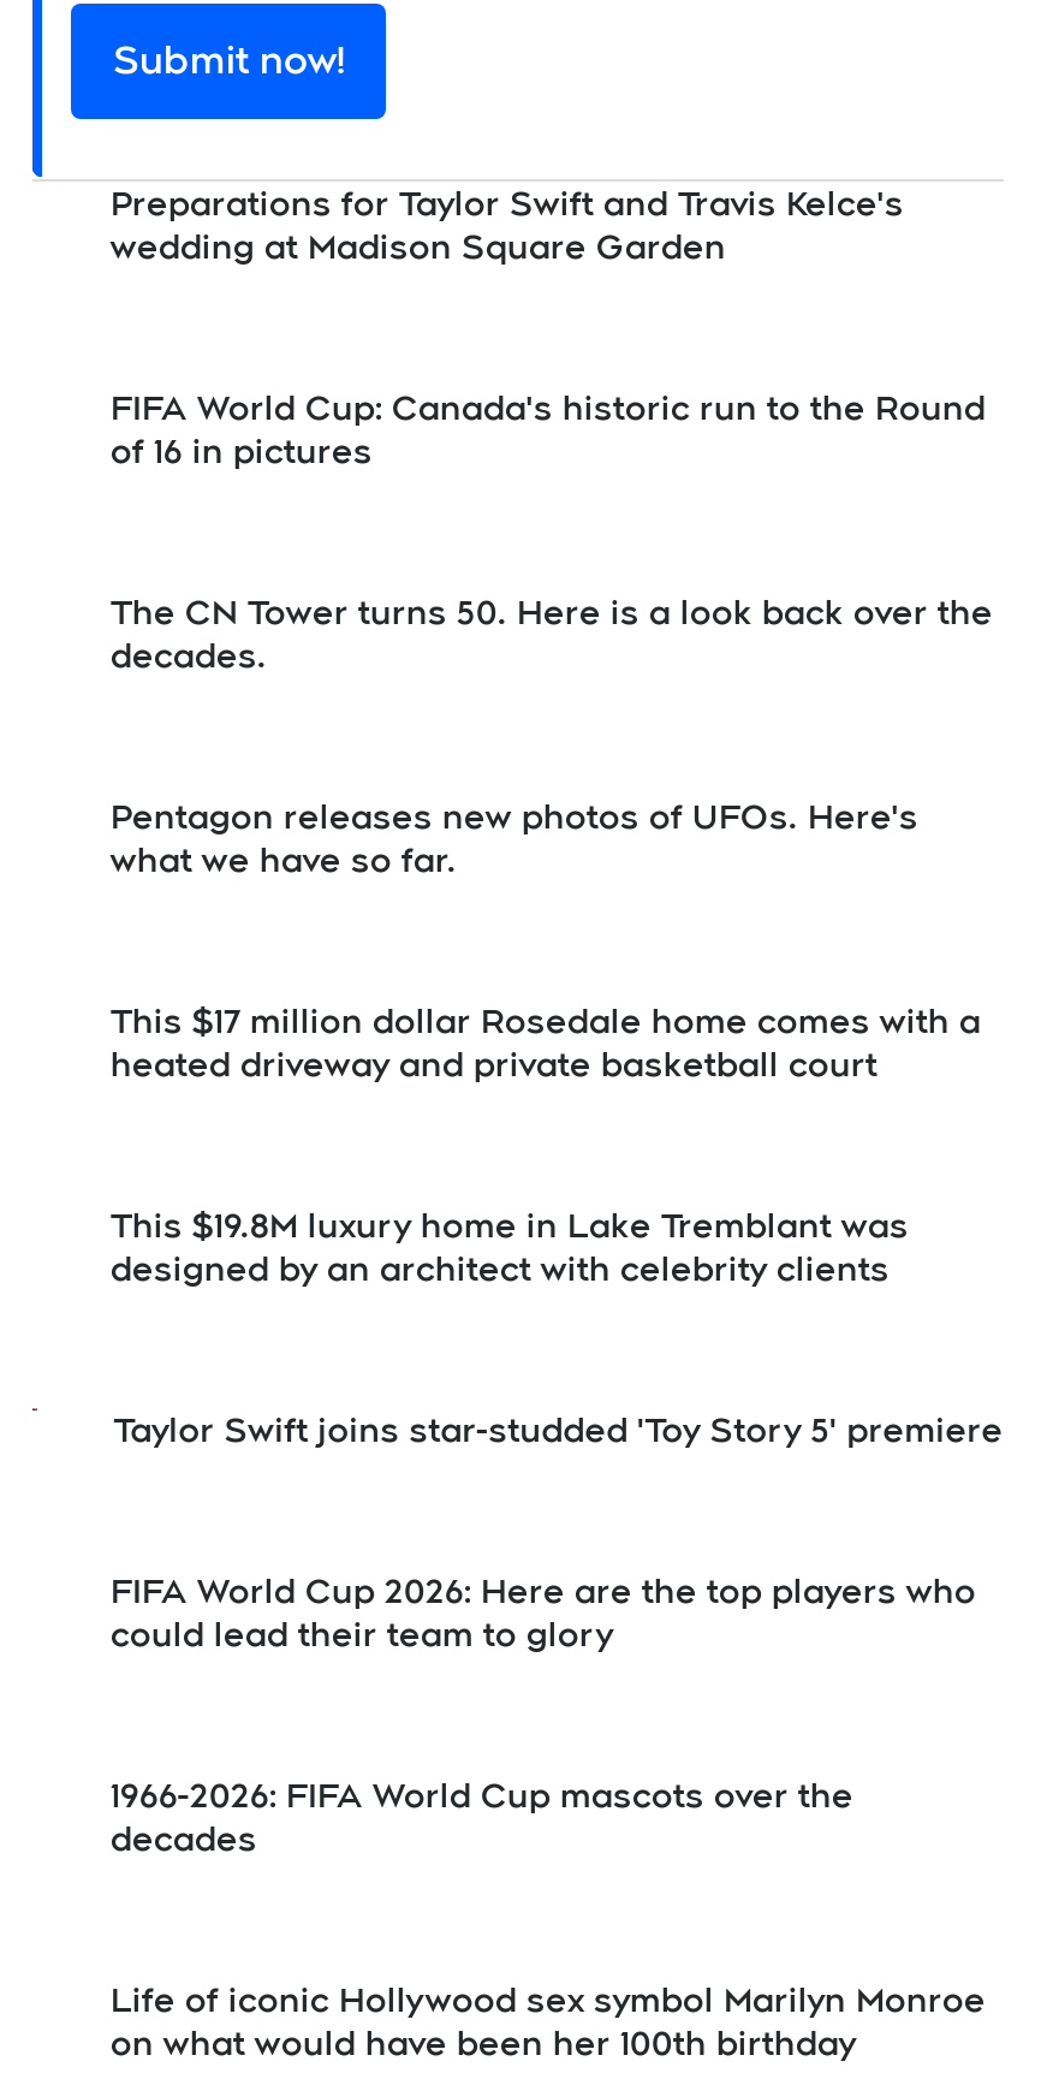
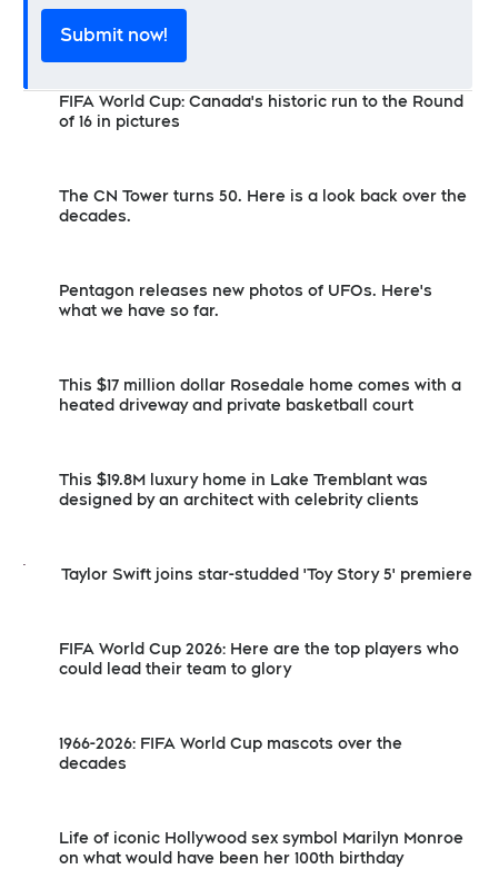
[110,184,904,266] Preparations for Taylor Swift and Travis Kelce's | wedding at Madison Square Garden -> none

